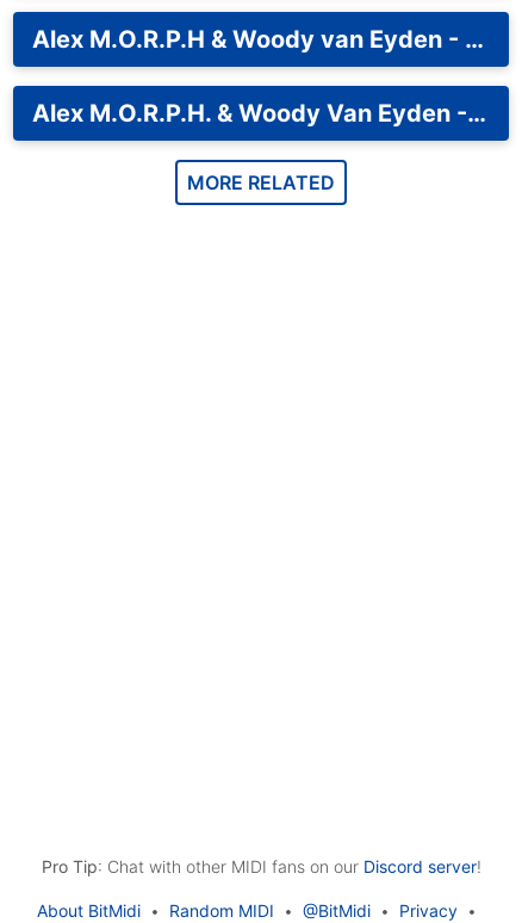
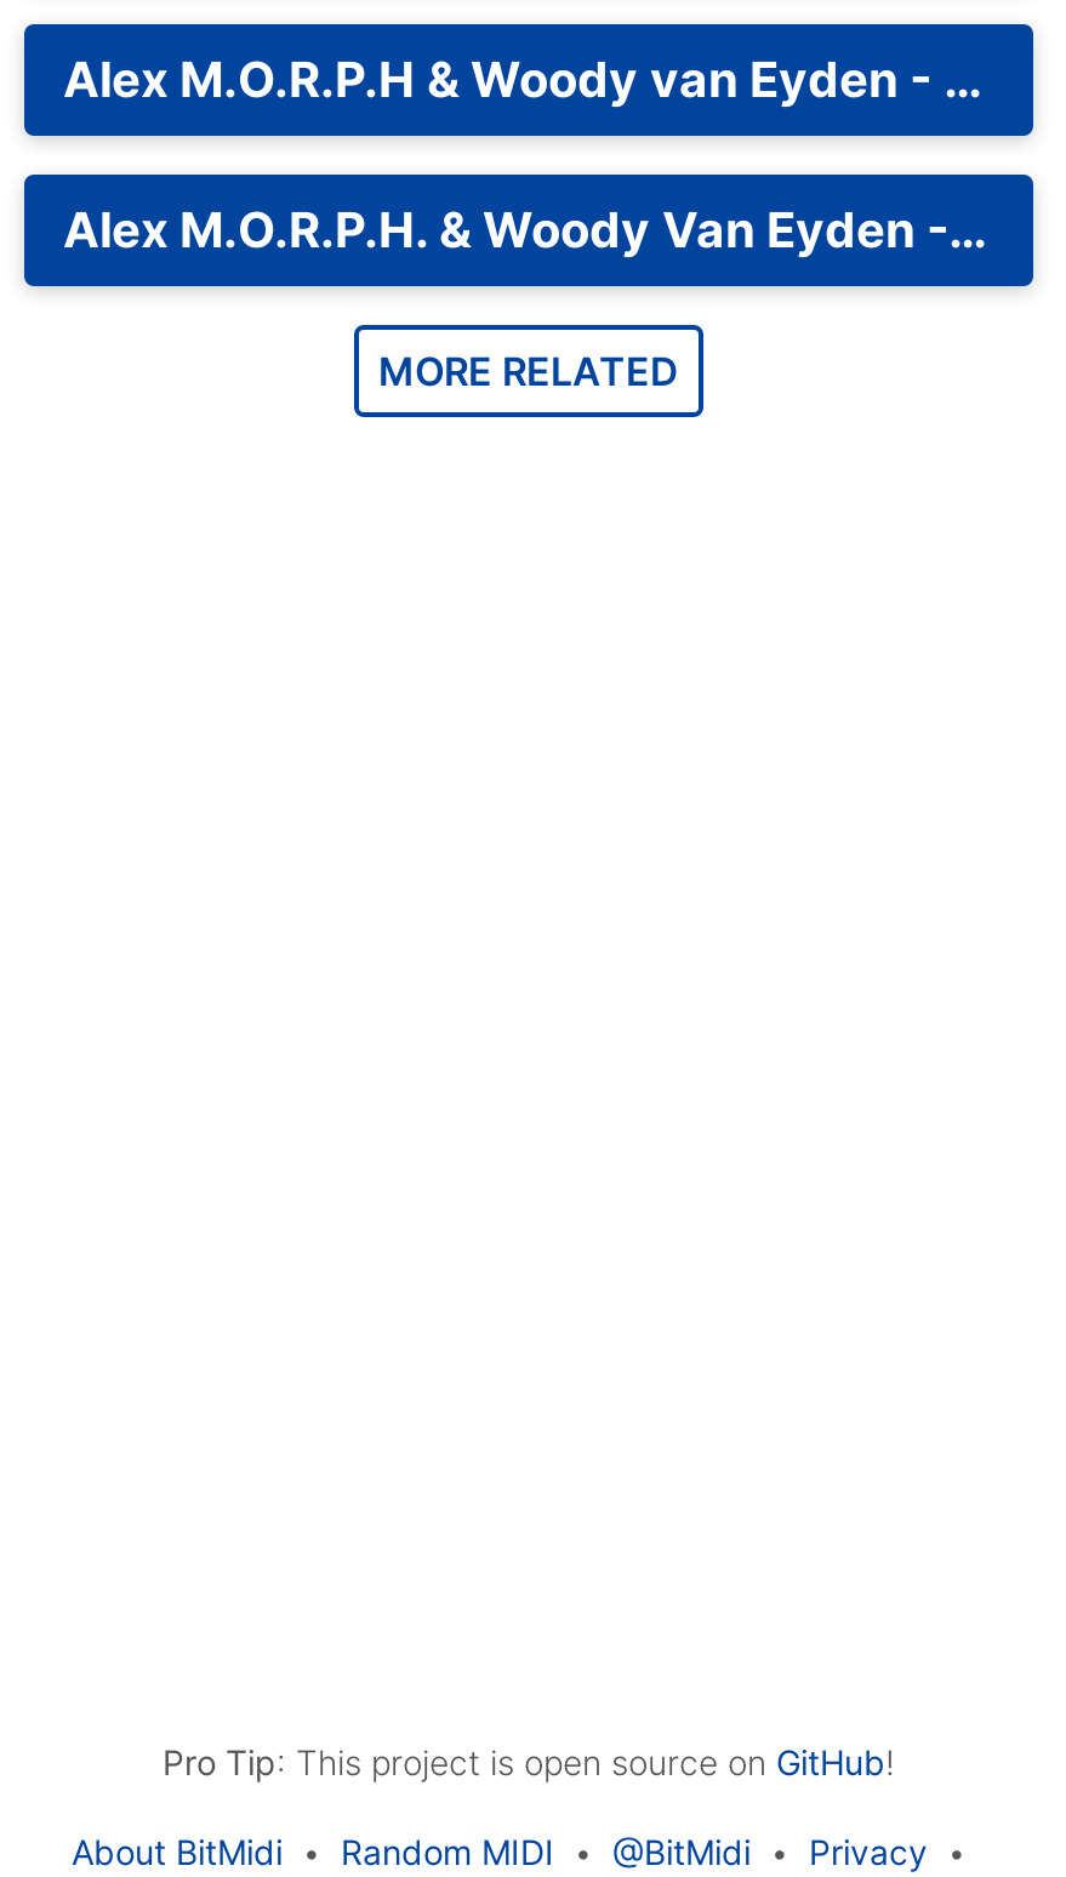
[41,856,481,876] Pro Tip: Chat with other MIDI fans on our Discord server! -> [163,1740,895,1781] Pro Tip: This project is open source on GitHub!

